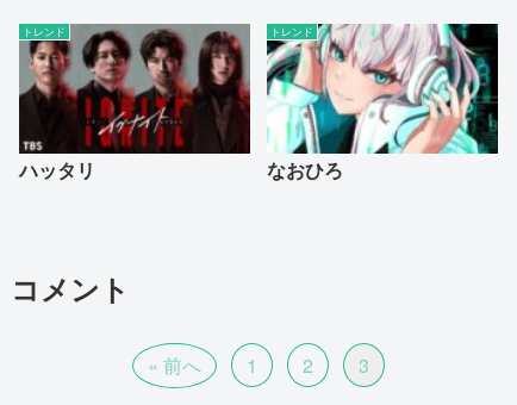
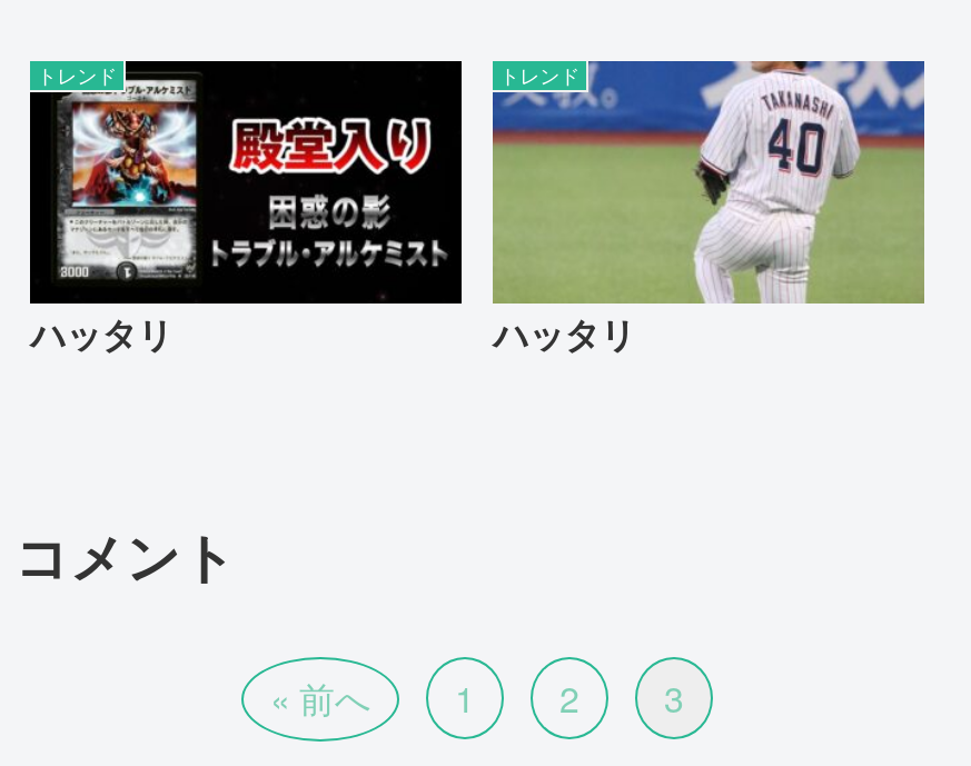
[18,25,251,154] [image] -> [30,61,464,304] [image]
[266,23,499,183] [image] | なおひろ -> [491,59,927,359] [image] | ハッタリ

